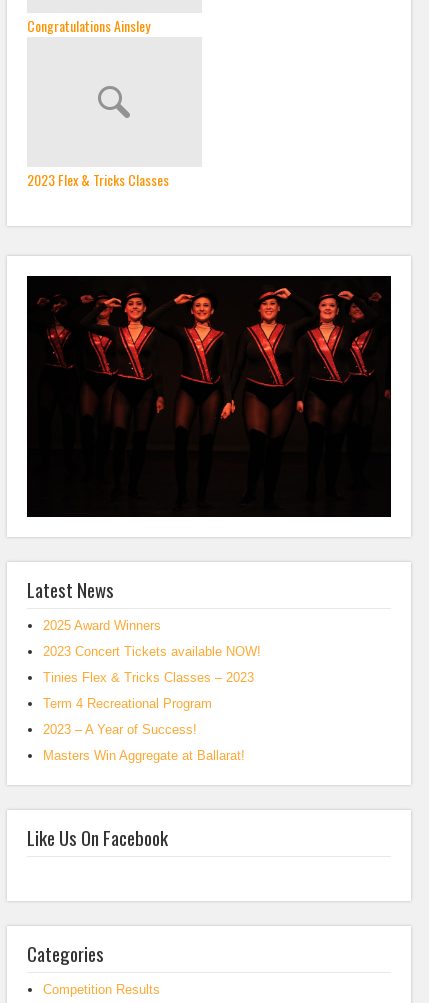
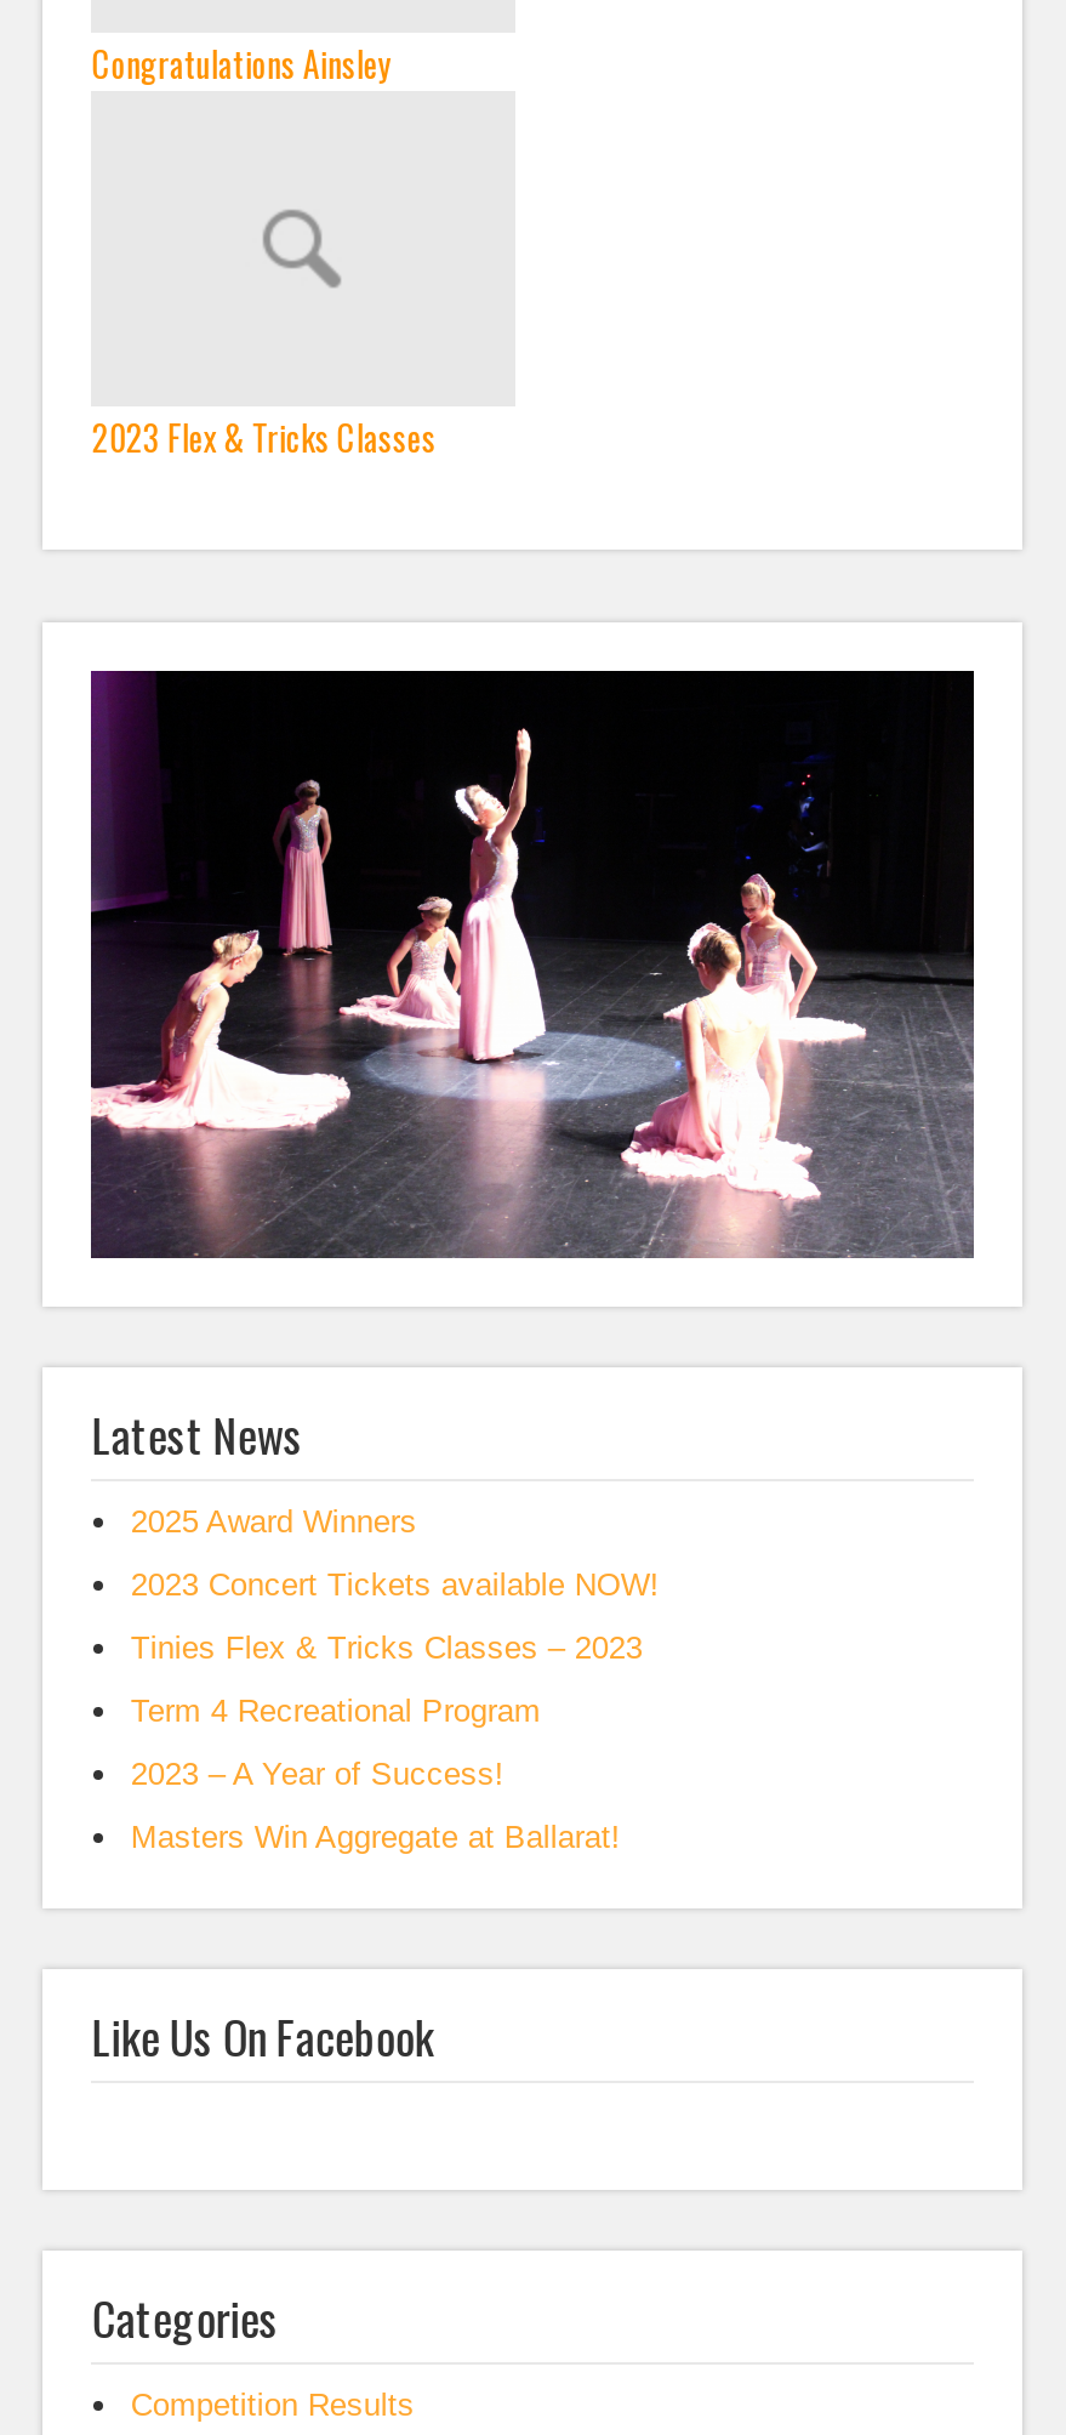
[26,276,392,518] [image] -> [89,671,976,1261] [image]

